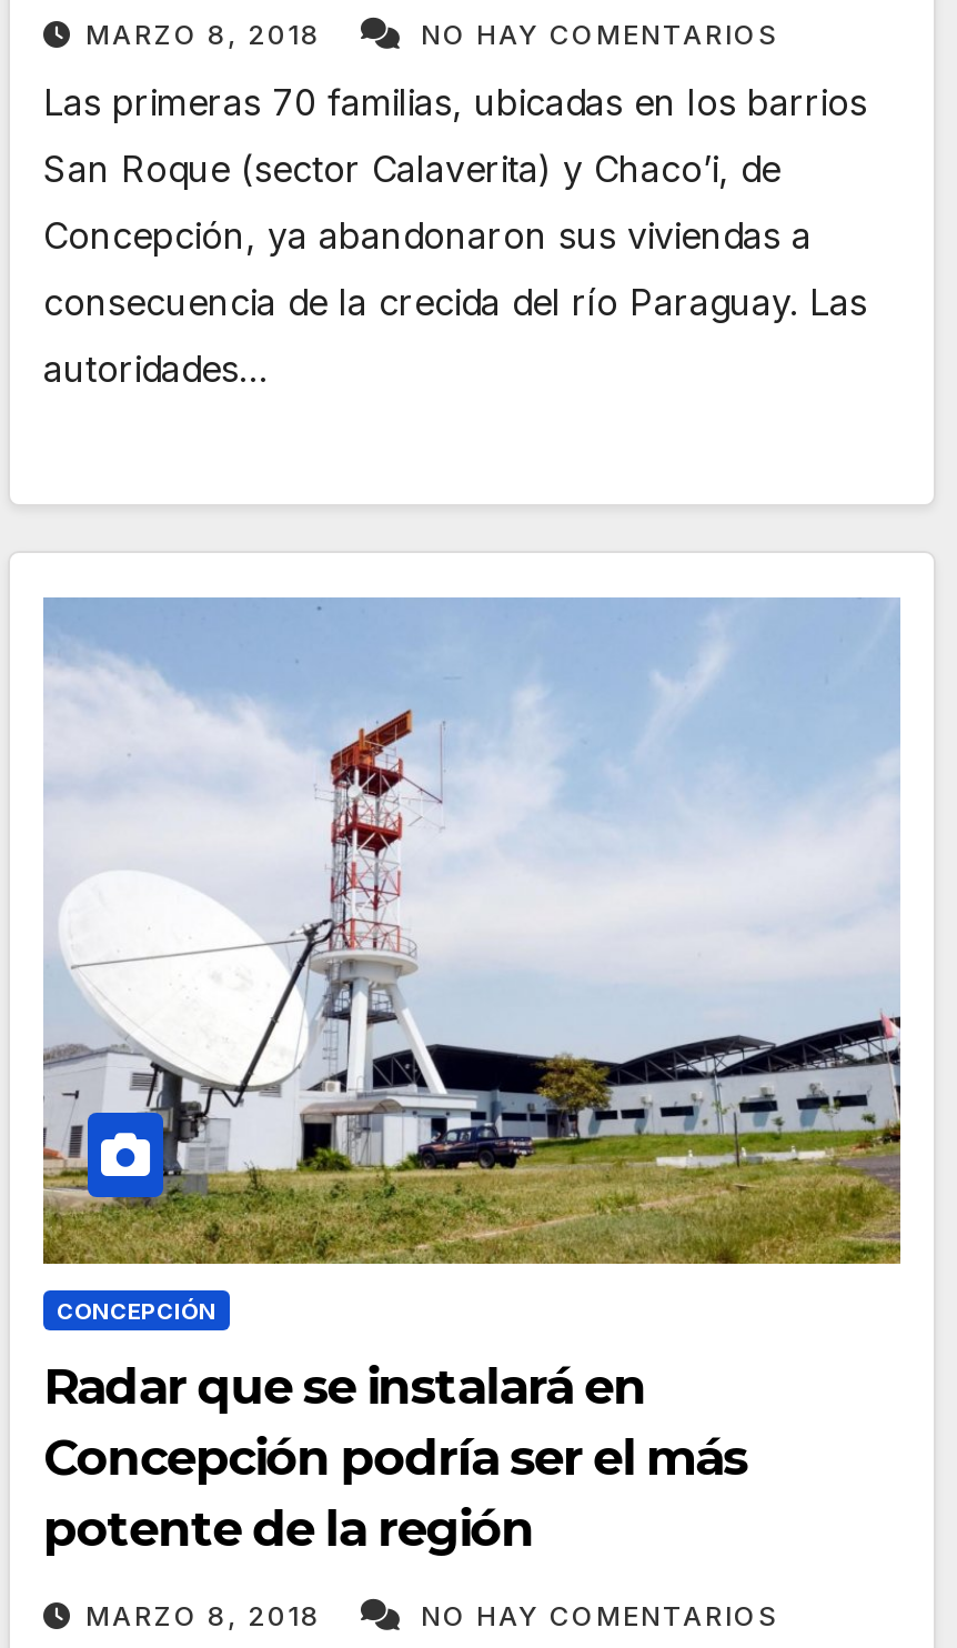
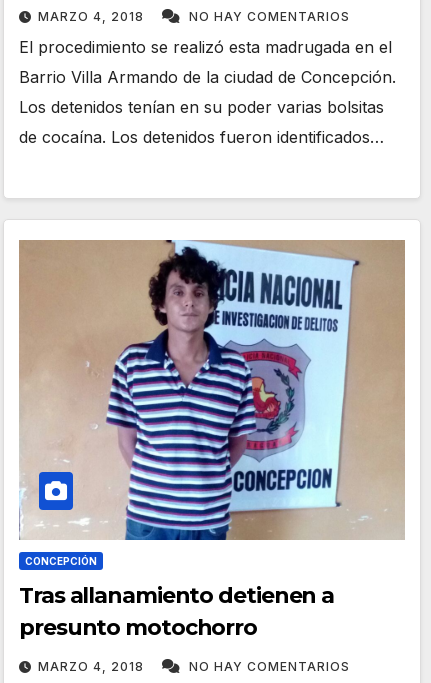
[85,18,330,51] MARZO 8, 2018 -> [38,9,148,24] MARZO 4, 2018
[43,80,867,391] Las primeras 70 familias, ubicadas en los barrios | San Roque (sector Calaverita) y Chaco’i, de | Concepción, ya abandonaron sus viviendas a | consecuencia de la crecida del río Paraguay. Las | autoridades… -> [19,37,396,147] El procedimiento se realizó esta madrugada en el | Barrio Villa Armando de la ciudad de Concepción. | Los detenidos tenían en su poder varias bolsitas | de cocaína. Los detenidos fueron identificados…
[41,597,900,1266] [image] -> [19,239,406,541] [image]
[43,1358,748,1560] Radar que se instalará en | Concepción podría ser el más | potente de la región -> [19,582,334,641] Tras allanamiento detienen a | presunto motochorro
[85,1600,330,1633] MARZO 8, 2018 -> [38,659,148,674] MARZO 4, 2018

